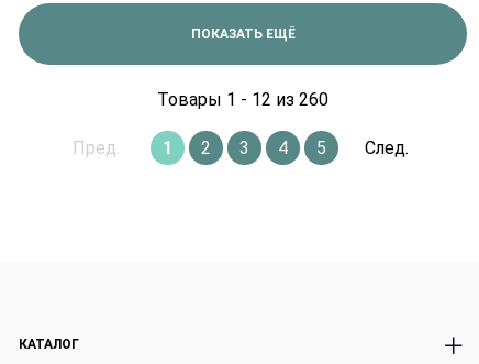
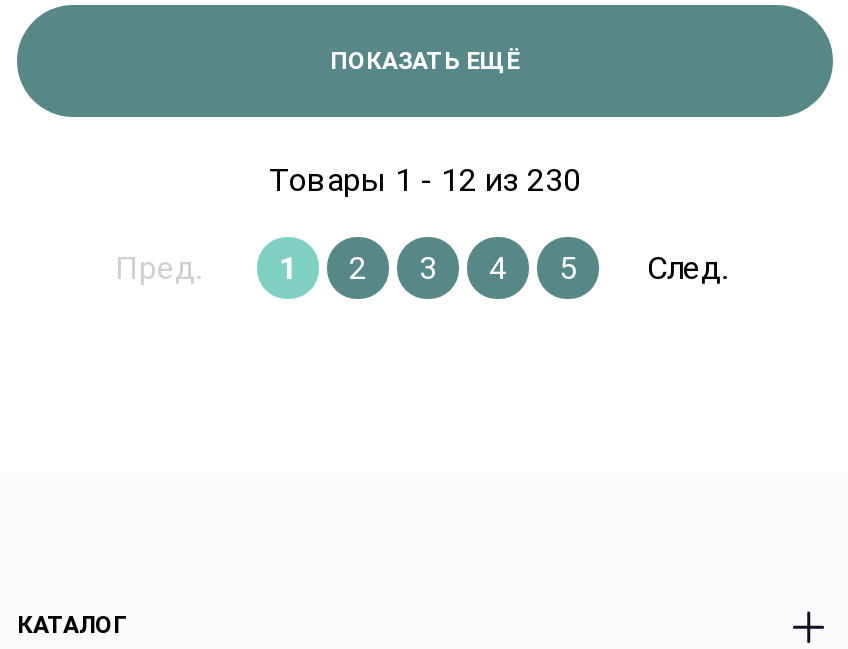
[157,89,328,110] Товары 1 - 12 из 260 -> [269,161,581,199] Товары 1 - 12 из 230

